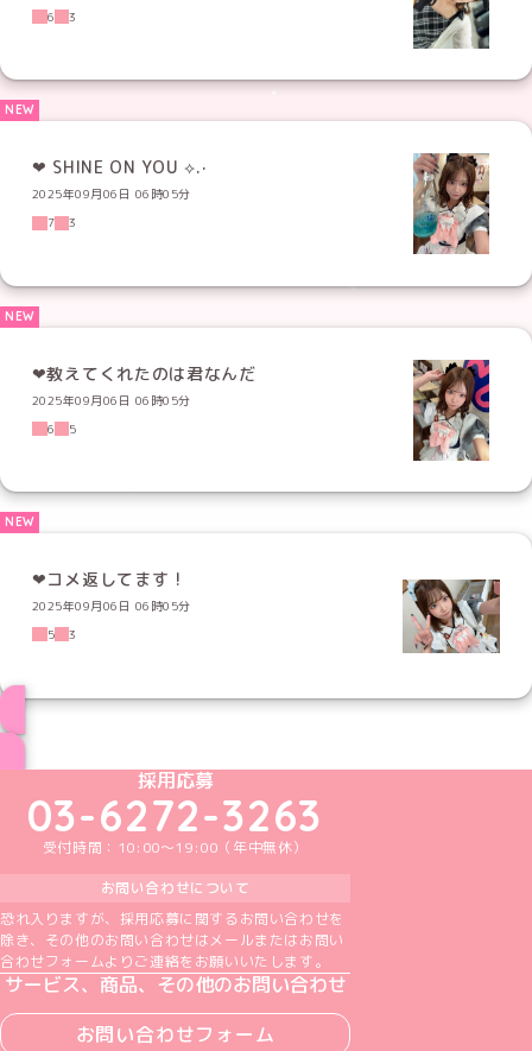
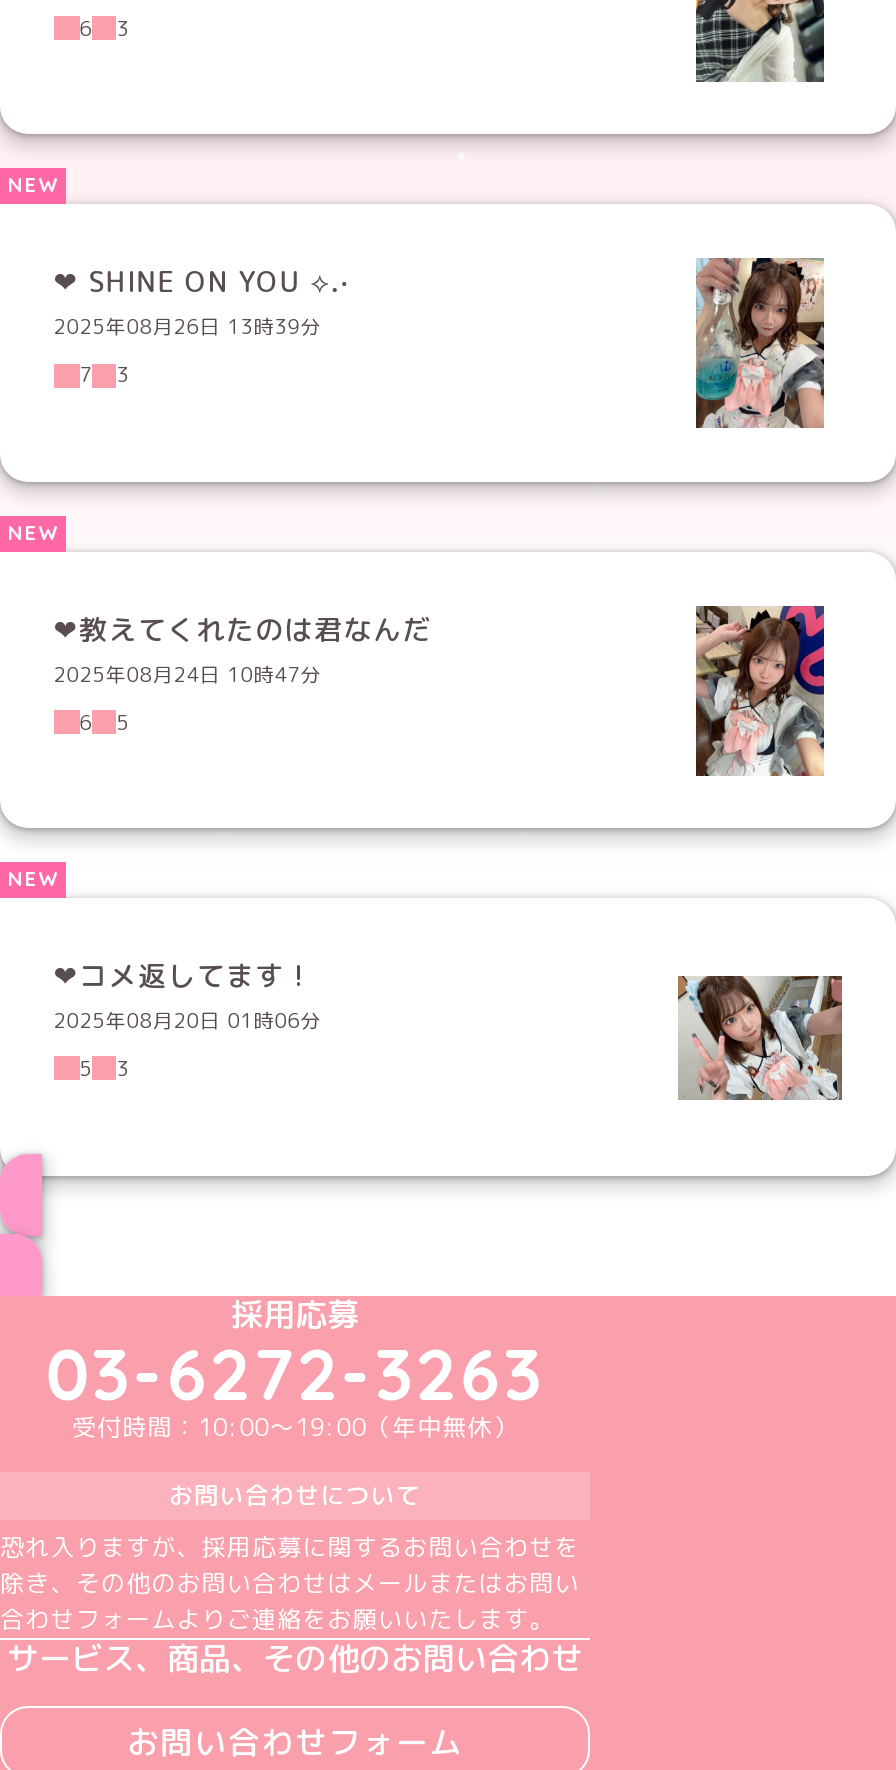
[32,185,191,202] 2025年09月06日 06時05分 -> [53,312,321,340] 2025年08月26日 13時39分
[32,391,191,408] 2025年09月06日 06時05分 -> [53,659,321,687] 2025年08月24日 10時47分
[32,597,191,614] 2025年09月06日 06時05分 -> [53,1006,321,1034] 2025年08月20日 01時06分

